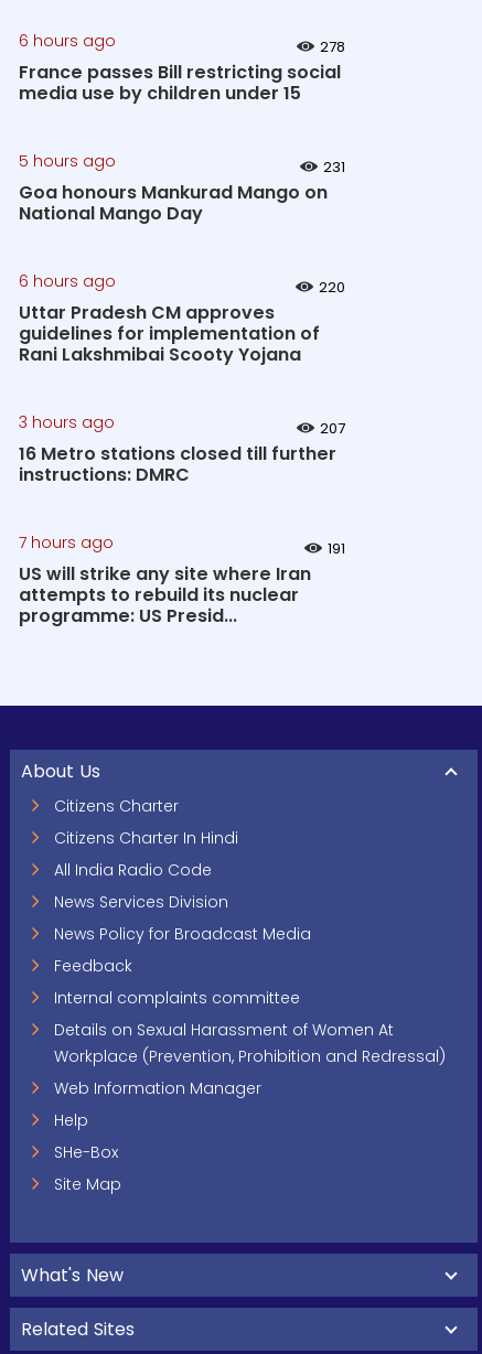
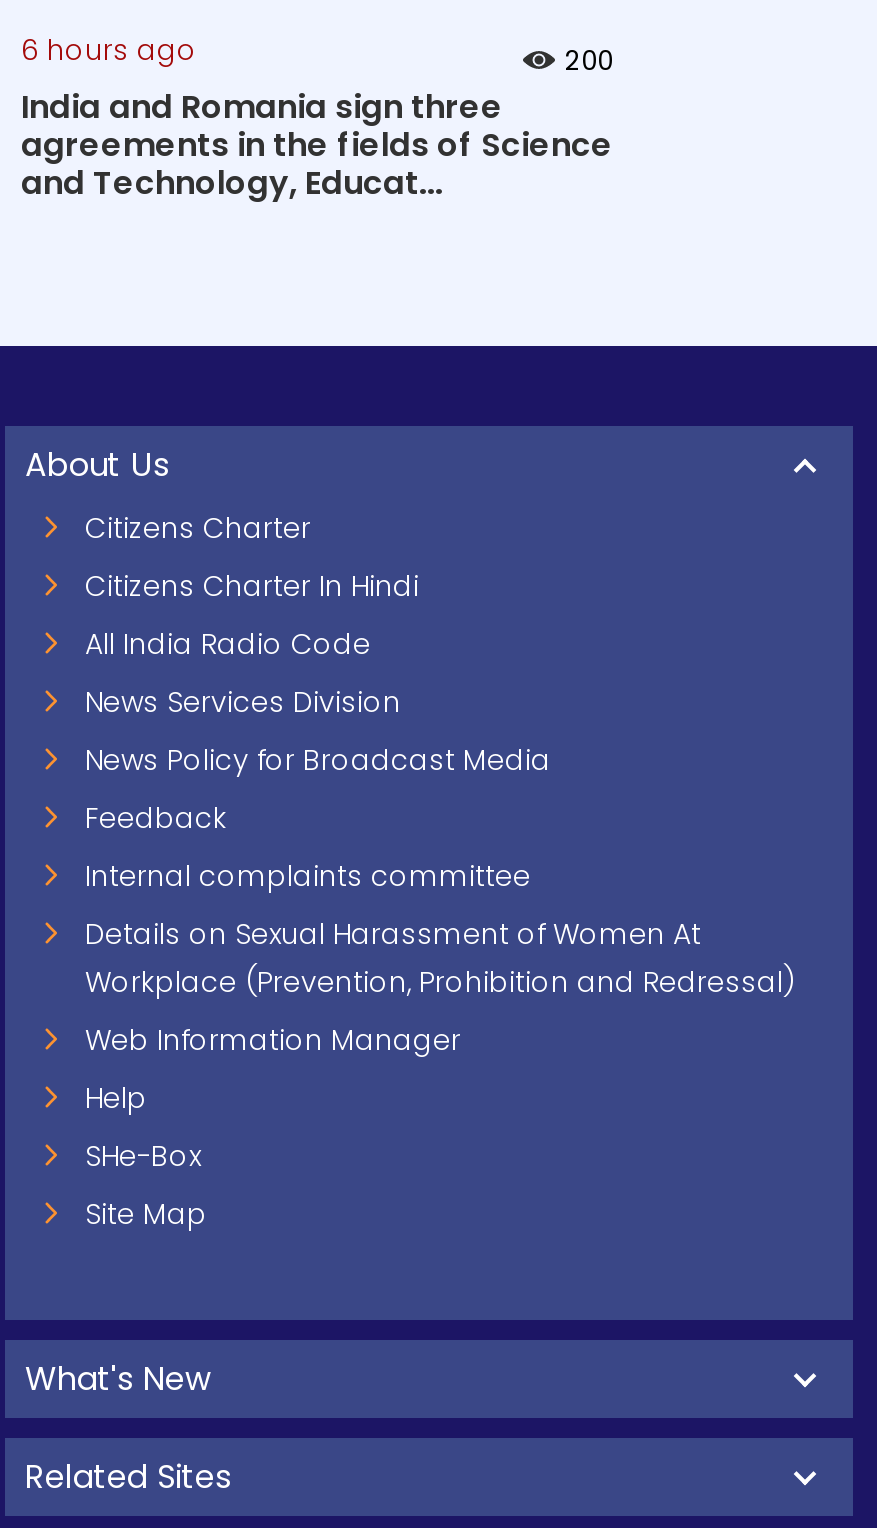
[19,36,345,628] 278 | France passes Bill restricting social | media use by children under 15 | 5 hours ago | 231 | Goa honours Mankurad Mango on | National Mango Day | 6 hours ago | 220 | Uttar Pradesh CM approves | guidelines for implementation of | Rani Lakshmibai Scooty Yojana | 3 hours ago | 207 | 16 Metro stations closed till further | instructions: DMRC | 7 hours ago | 191 | US will strike any site where Iran | attempts to rebuild its nuclear | programme: US Presid... -> [21,41,613,206] 200 | India and Romania sign three | agreements in the fields of Science | and Technology, Educat...

